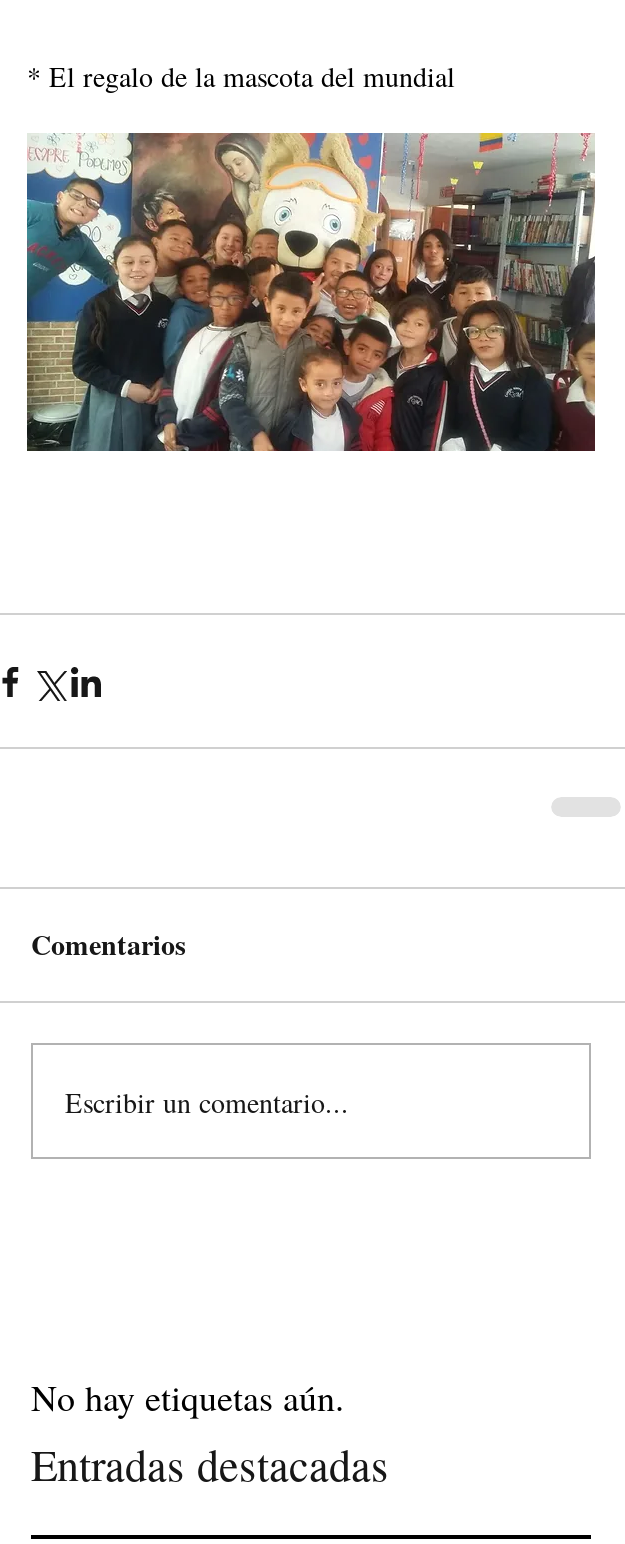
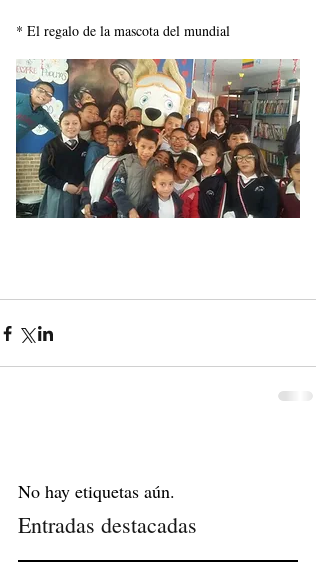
[31,924,185,966] Comentarios -> none
[65,1083,349,1121] Escribir un comentario... -> none

